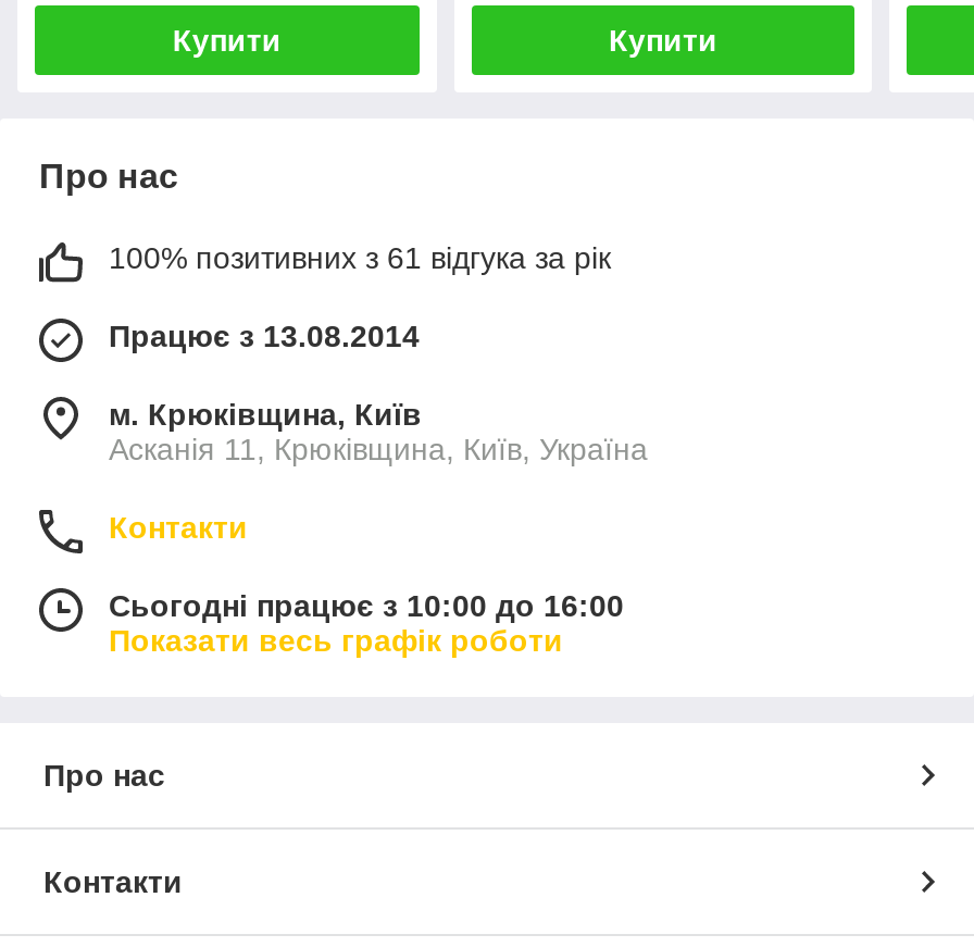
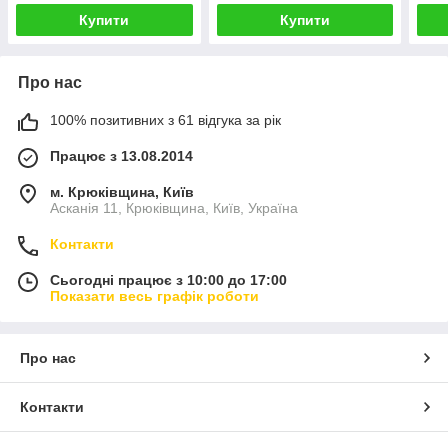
[109,589,624,624] Сьогодні працює з 10:00 до 16:00 -> [50,272,287,288] Сьогодні працює з 10:00 до 17:00

